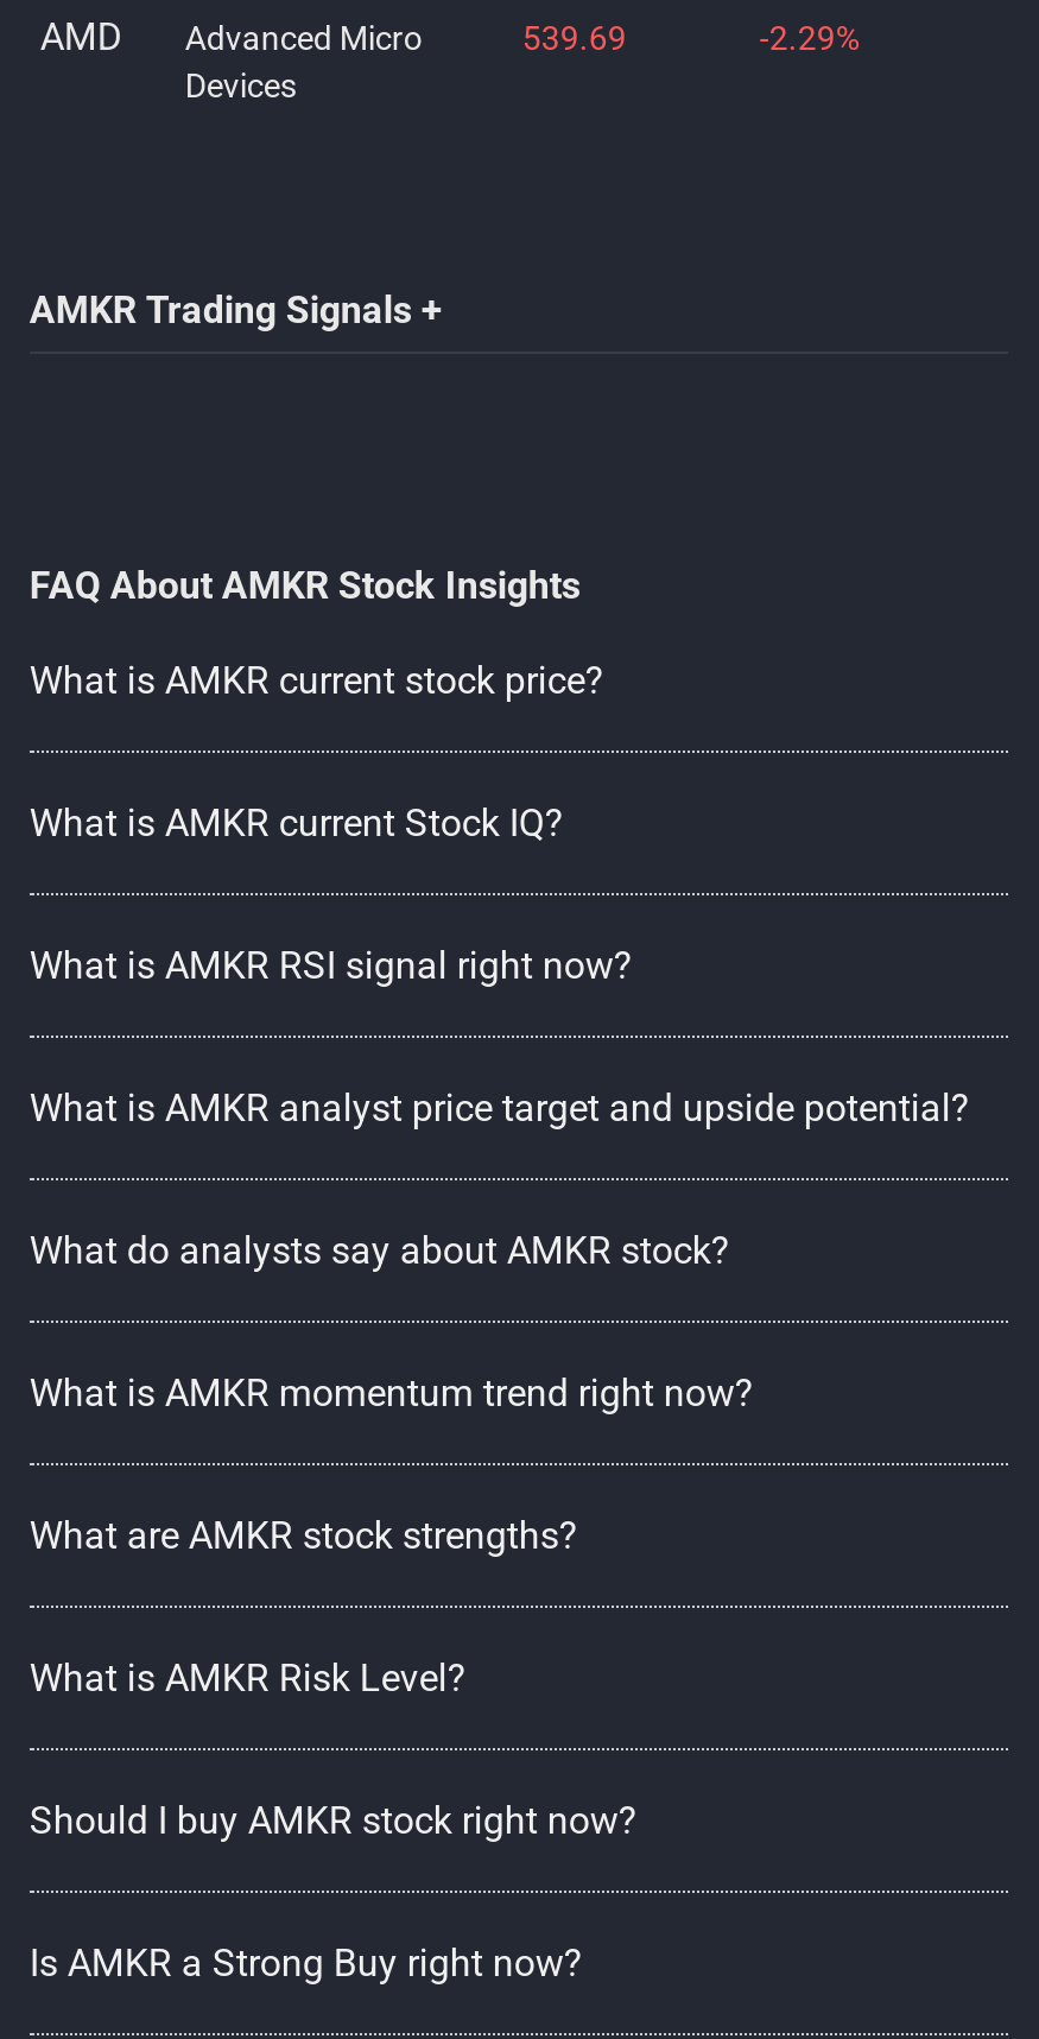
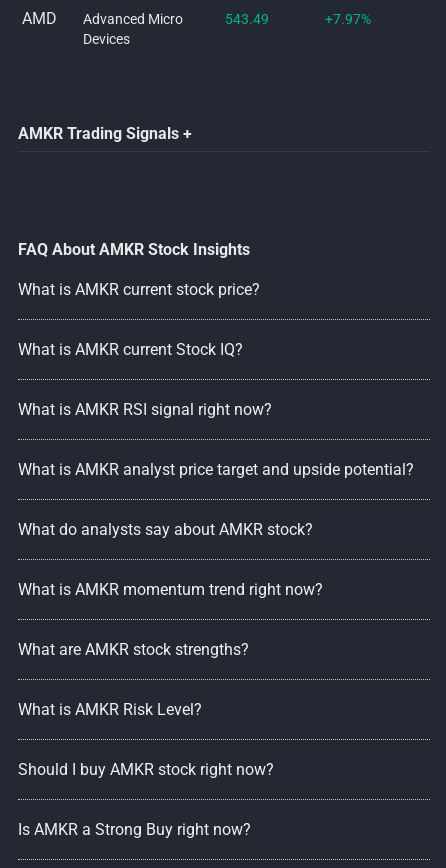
[522,19,627,57] 539.69 -> [225,11,269,27] 543.49
[760,19,859,57] -2.29% -> [325,11,371,27] +7.97%

